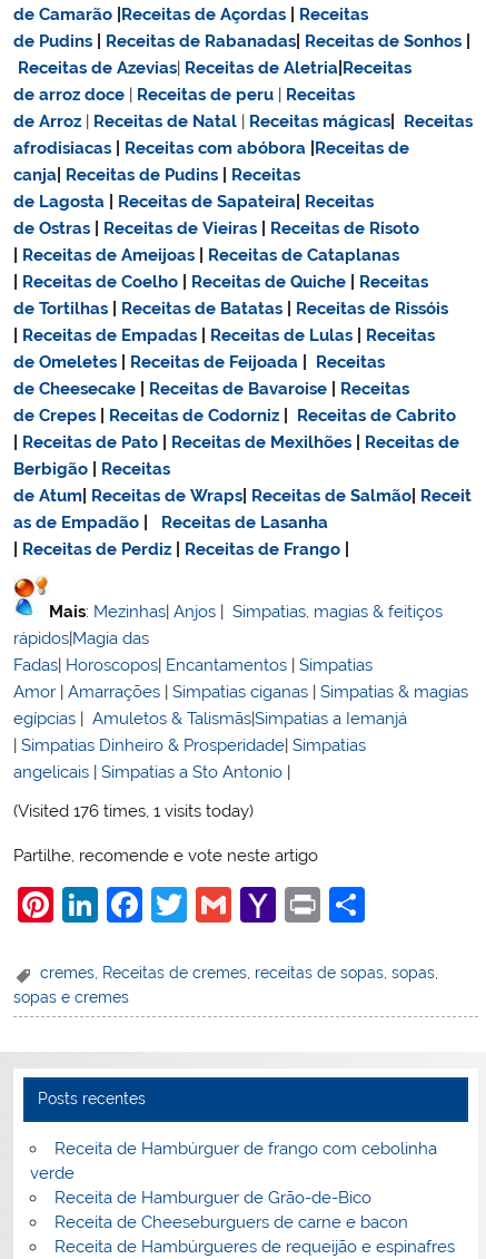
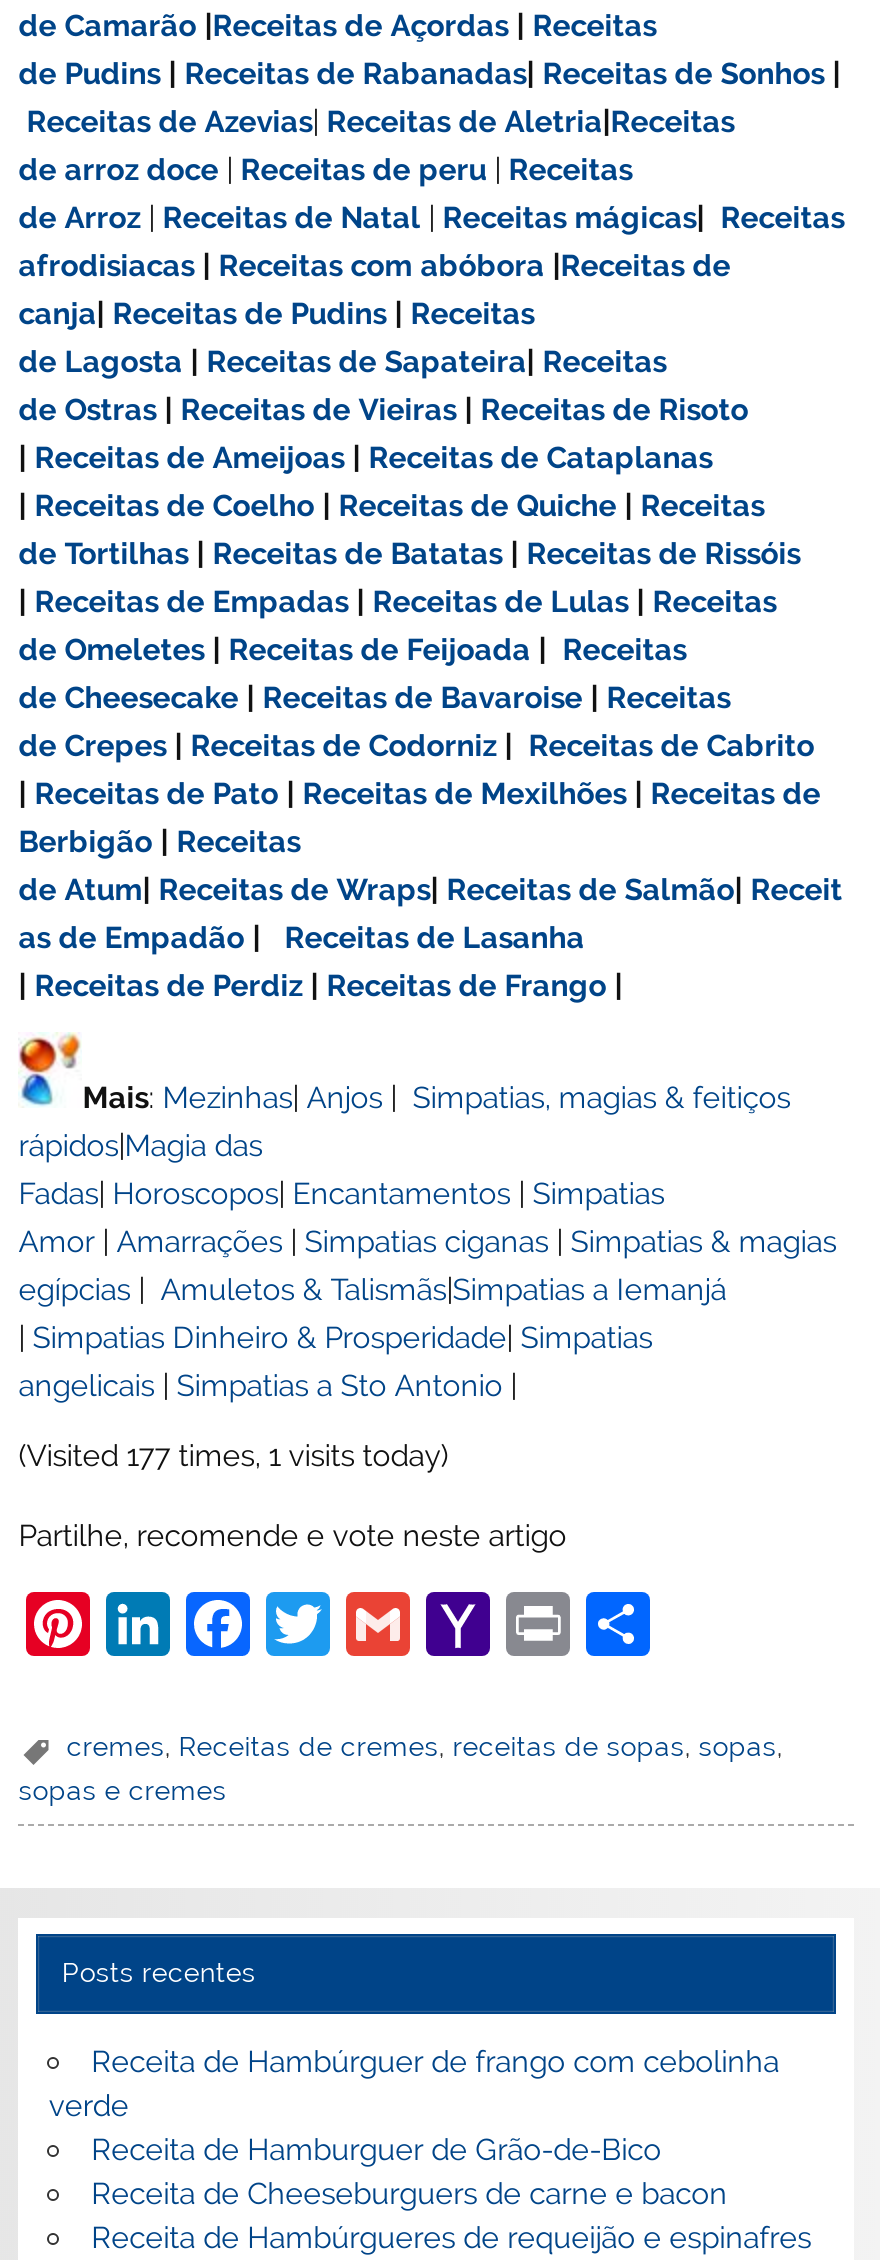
[14,802,254,822] (Visited 176 times, 1 visits today) -> [18,1439,448,1475] (Visited 177 times, 1 visits today)

